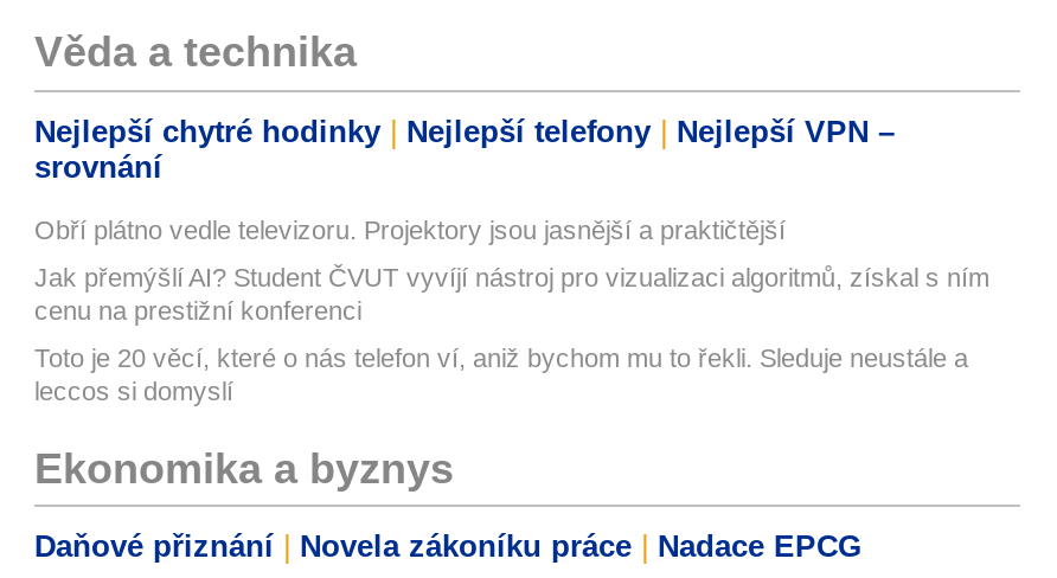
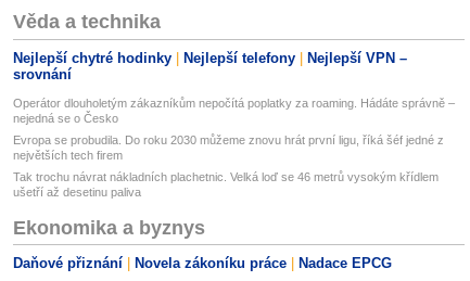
[34,214,786,243] Obří plátno vedle televizoru. Projektory jsou jasnější a praktičtější -> [13,96,455,124] Operátor dlouholetým zákazníkům nepočítá poplatky za roaming. Hádáte správně – | nejedná se o Česko
[34,262,989,323] Jak přemýšlí AI? Student ČVUT vyvíjí nástroj pro vizualizaci algoritmů, získal s ním | cenu na prestižní konferenci -> [13,133,444,161] Evropa se probudila. Do roku 2030 můžeme znovu hrát první ligu, říká šéf jedné z | největších tech firem
[34,342,968,404] Toto je 20 věcí, které o nás telefon ví, aniž bychom mu to řekli. Sleduje neustále a | leccos si domyslí -> [13,170,439,198] Tak trochu návrat nákladních plachetnic. Velká loď se 46 metrů vysokým křídlem | ušetří až desetinu paliva

